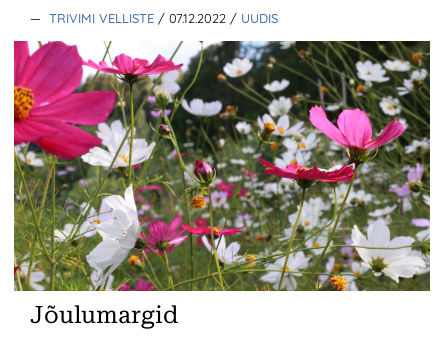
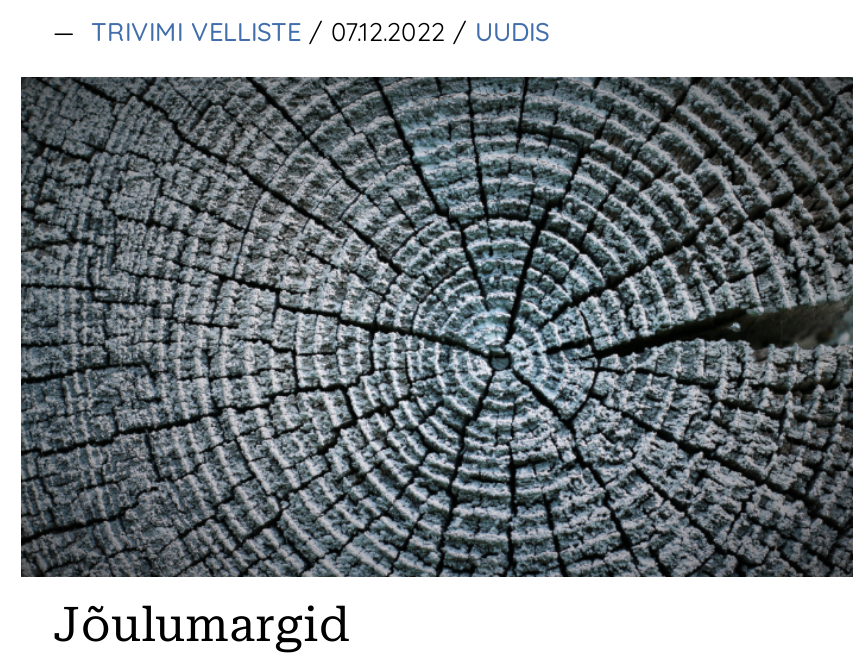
[13,40,431,292] [image] -> [19,75,855,579] [image]

